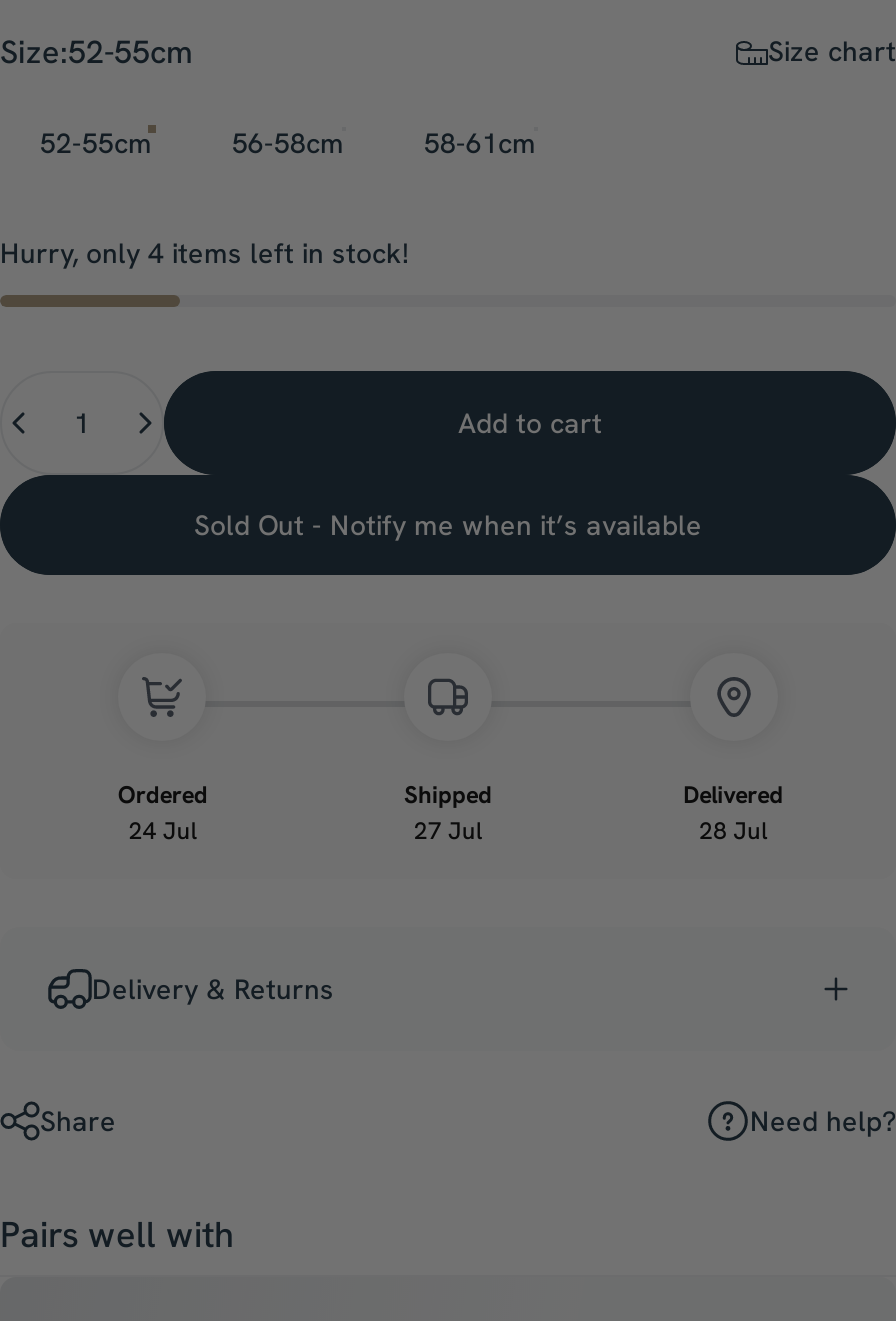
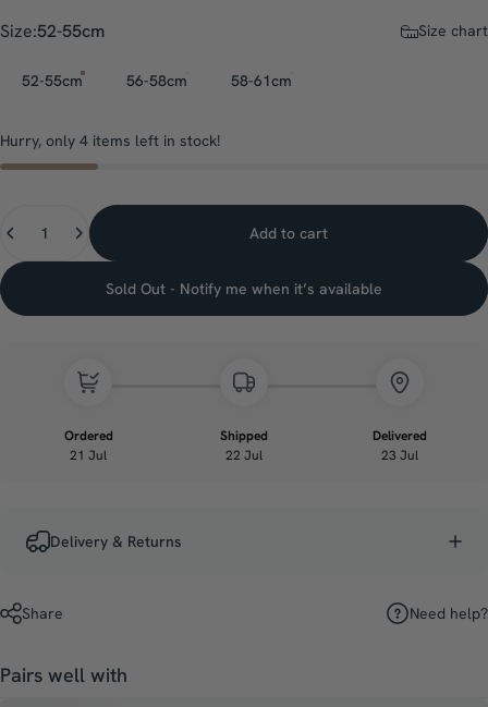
[129,816,197,848] 24 Jul -> [70,447,107,465] 21 Jul
[414,816,482,848] 27 Jul -> [225,447,263,465] 22 Jul
[699,816,767,848] 28 Jul -> [381,447,418,465] 23 Jul

